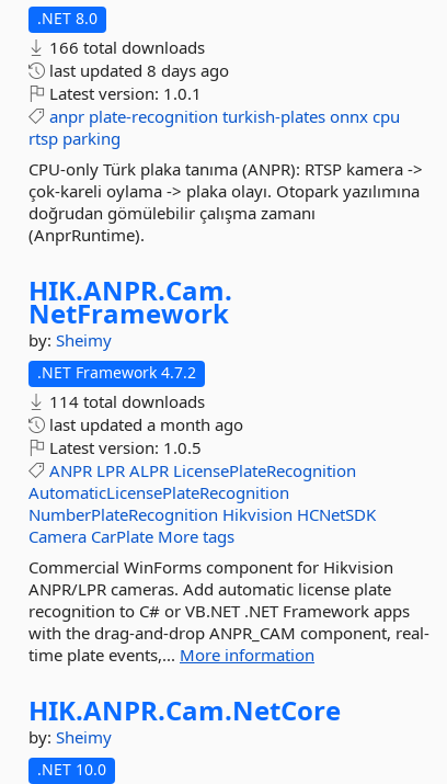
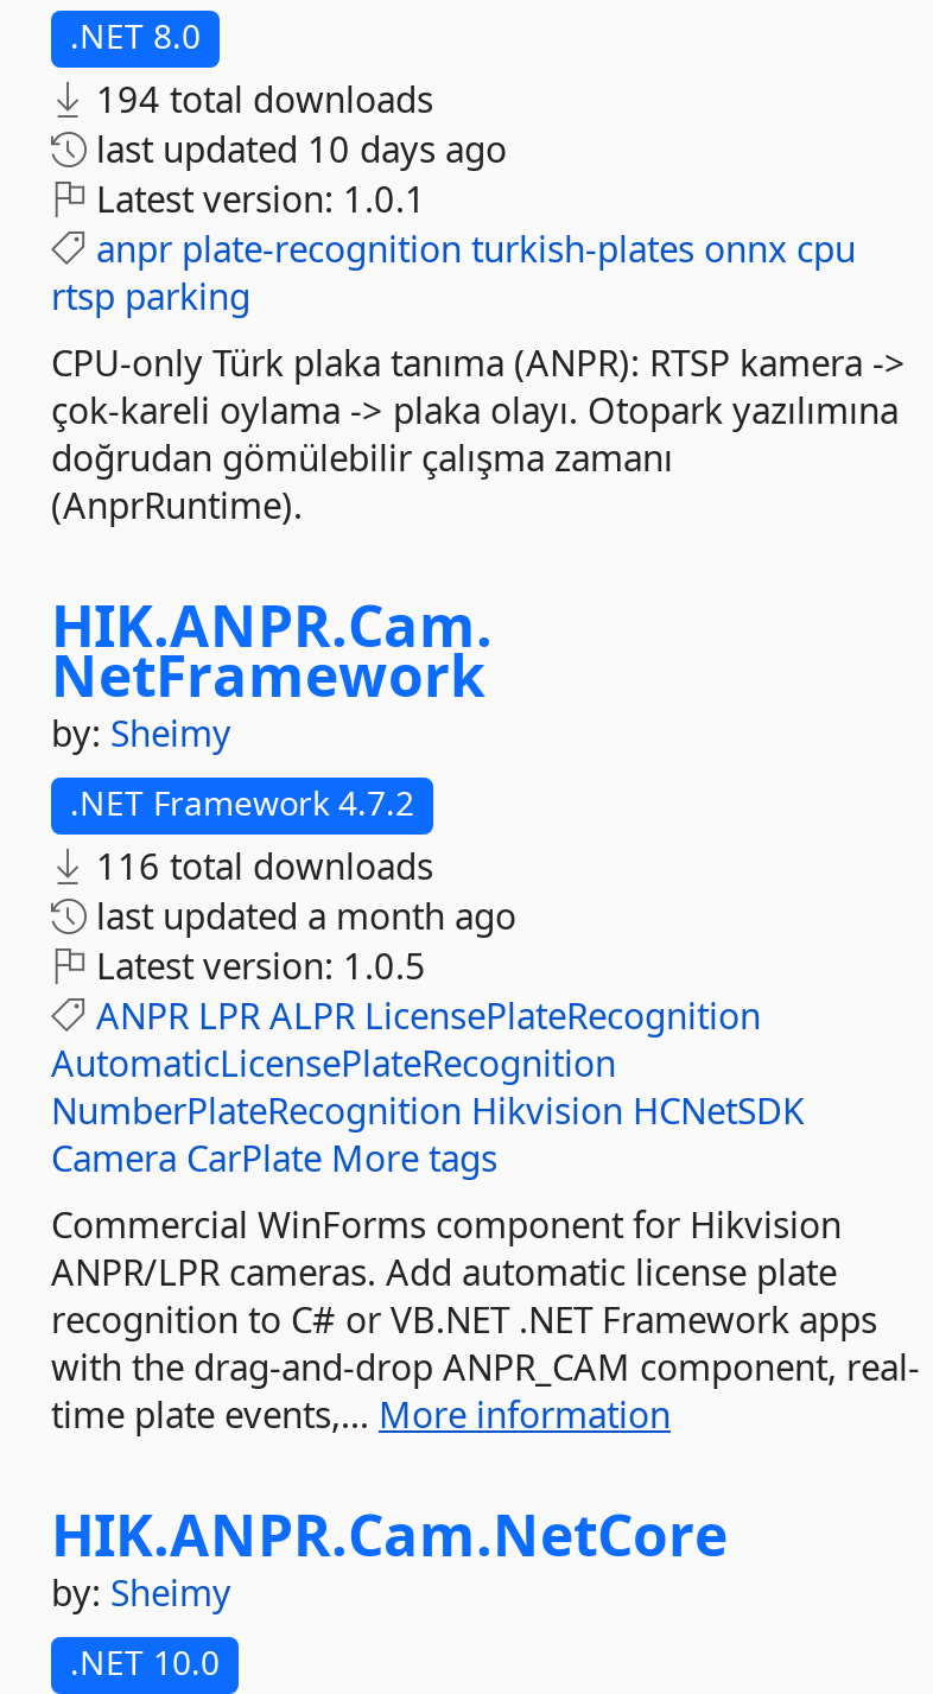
[45,36,205,58] 166 total downloads -> [87,75,433,122] 194 total downloads
[45,59,229,81] last updated 8 days ago -> [87,125,507,172] last updated 10 days ago
[45,390,205,412] 114 total downloads -> [87,842,433,889] 116 total downloads

